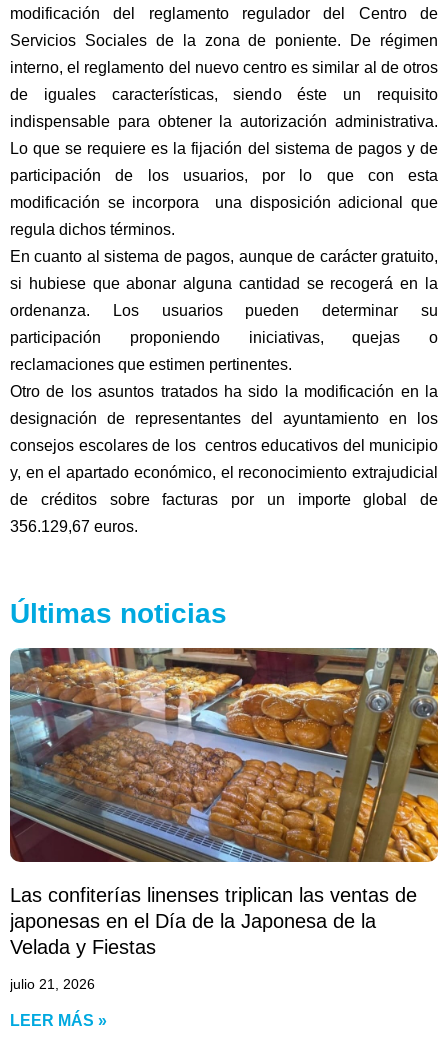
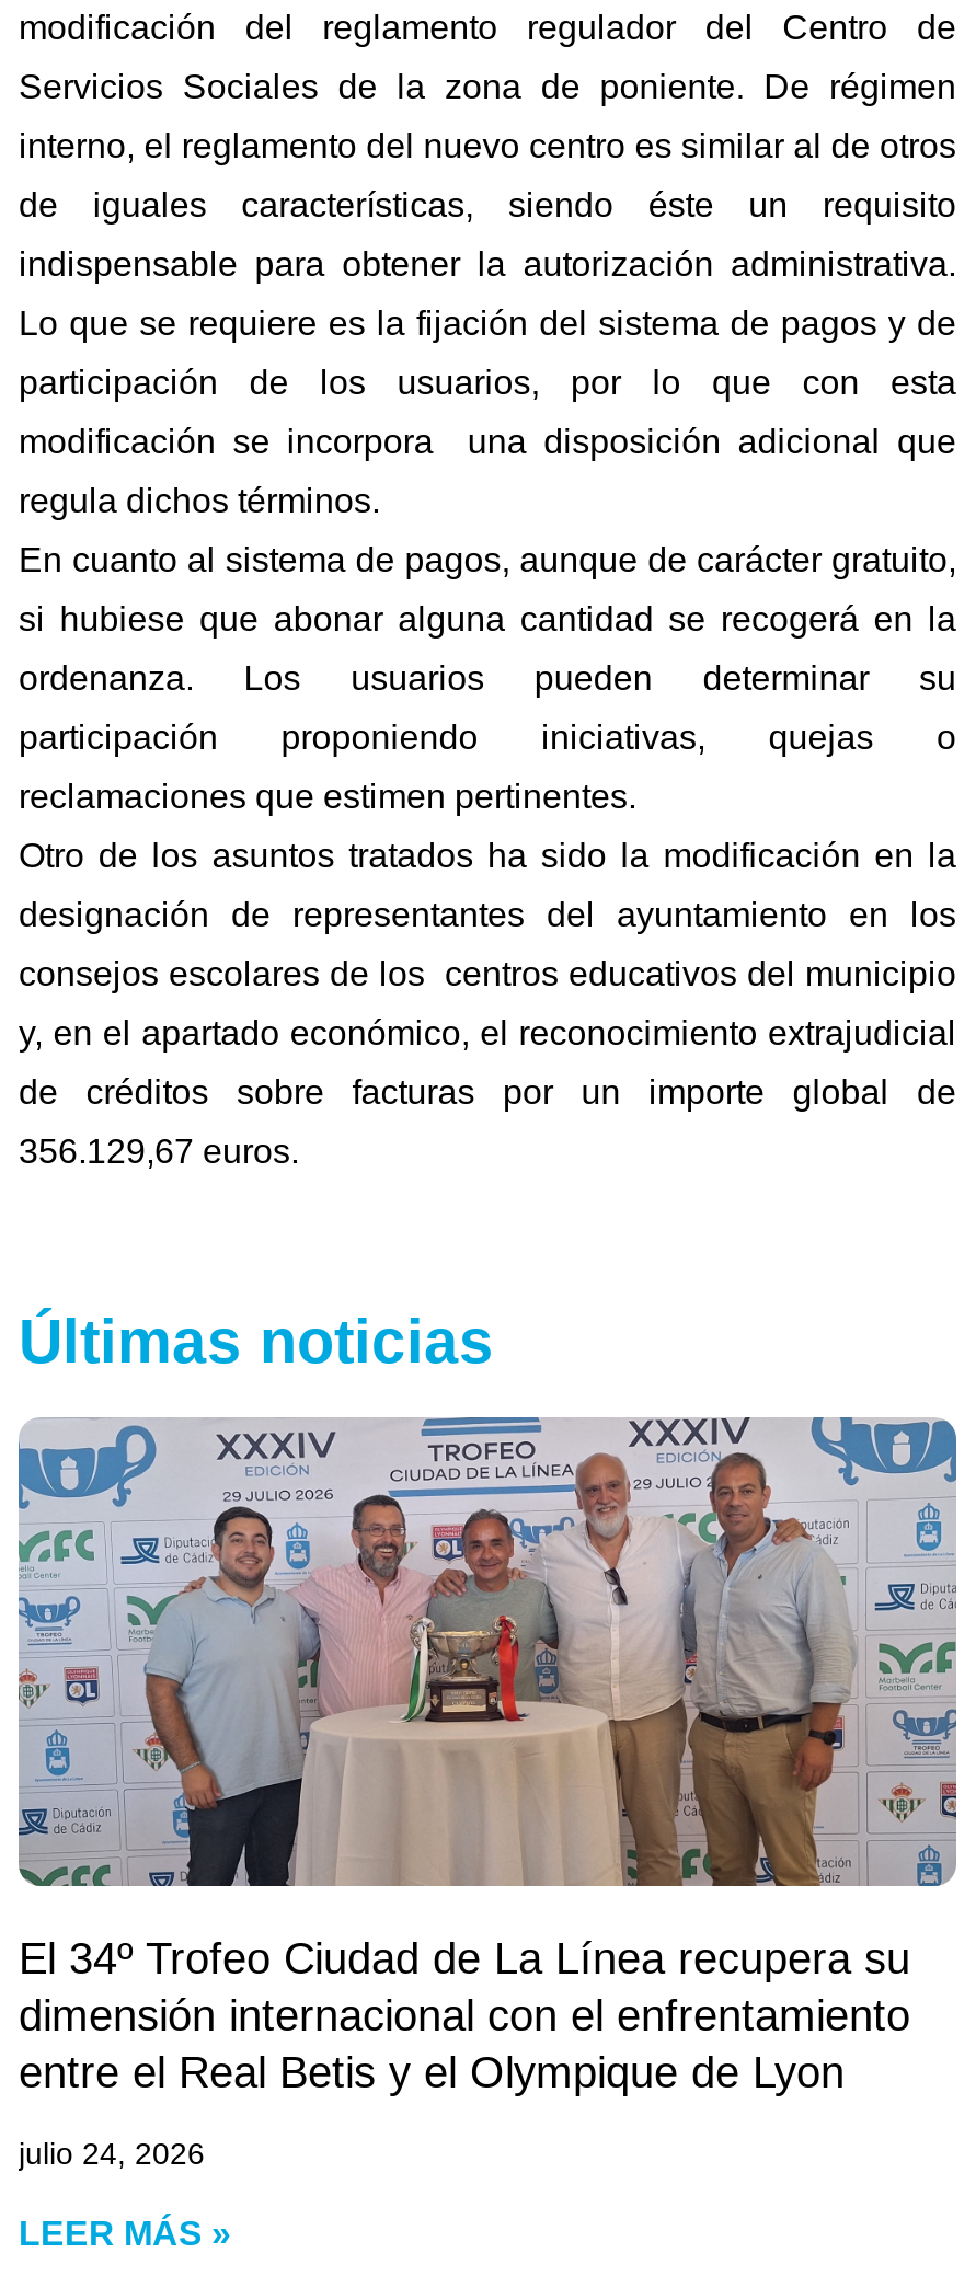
[10,647,439,958] [image] | Las confiterías linenses triplican las ventas de | japonesas en el Día de la Japonesa de la | Velada y Fiestas -> [16,1415,958,2097] [image] | El 34º Trofeo Ciudad de La Línea recupera su | dimensión internacional con el enfrentamiento | entre el Real Betis y el Olympique de Lyon
[10,976,95,992] julio 21, 2026 -> [19,2137,205,2172] julio 24, 2026

